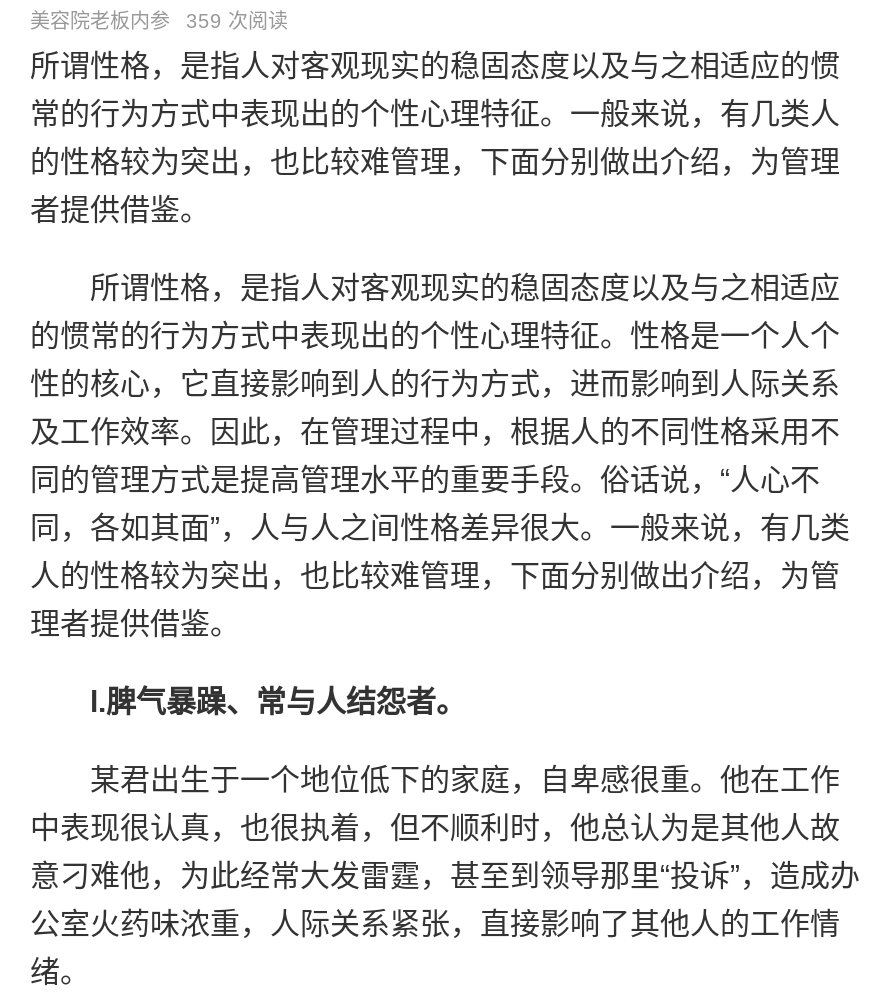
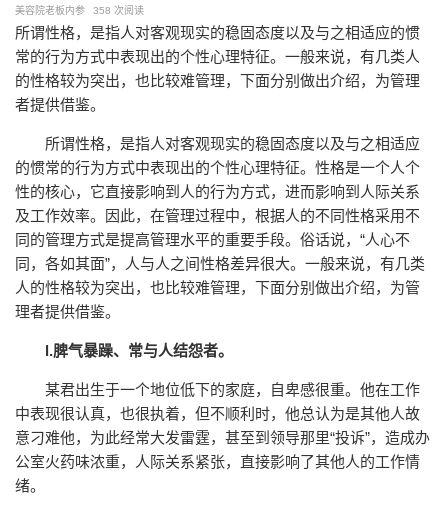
[30,10,288,32] 美容院老板内参 359 次阅读 -> [15,5,144,16] 美容院老板内参 358 次阅读

